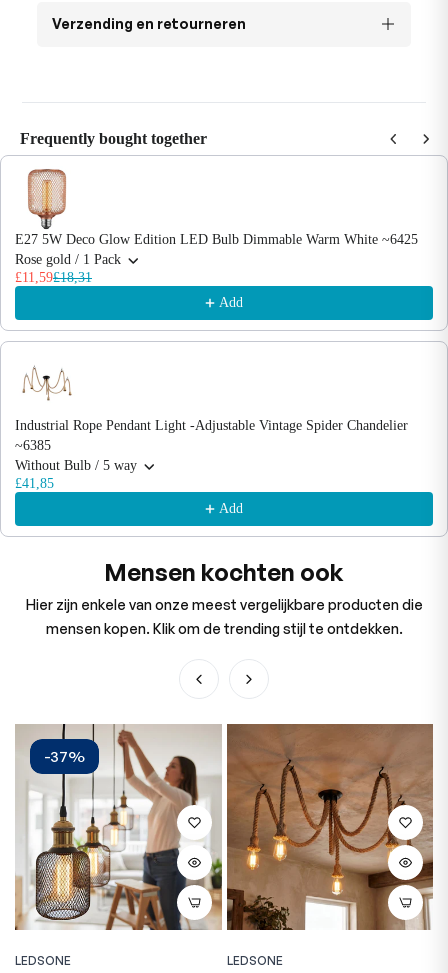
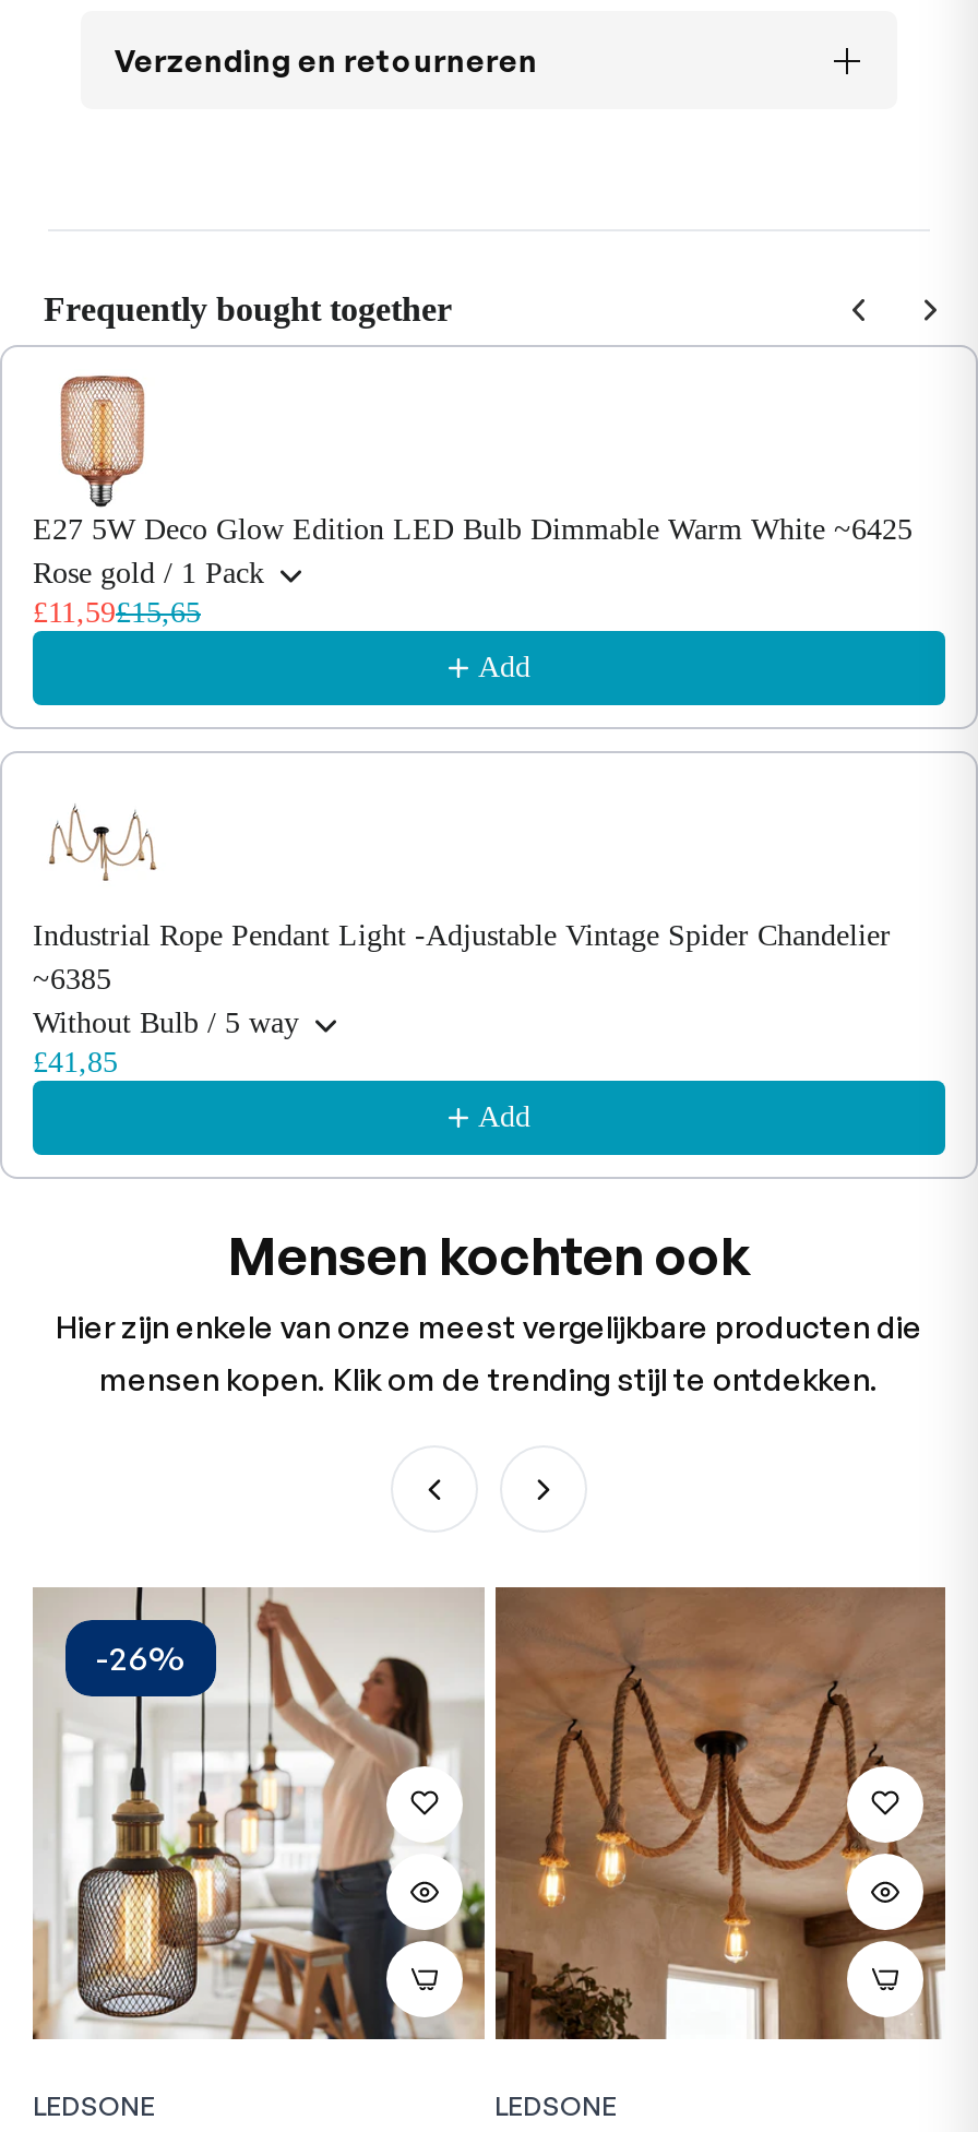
[15,270,92,285] £11,59£18,31 -> [33,597,201,629] £11,59£15,65
[44,747,85,766] -37% -> [96,1638,186,1680] -26%

